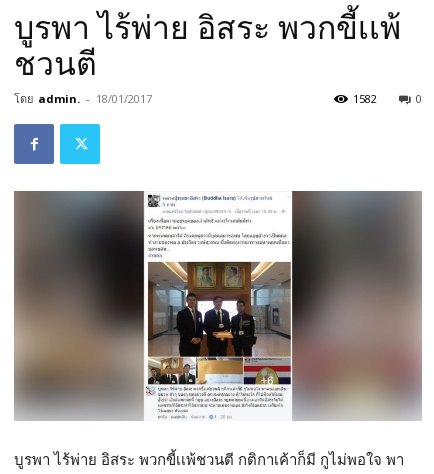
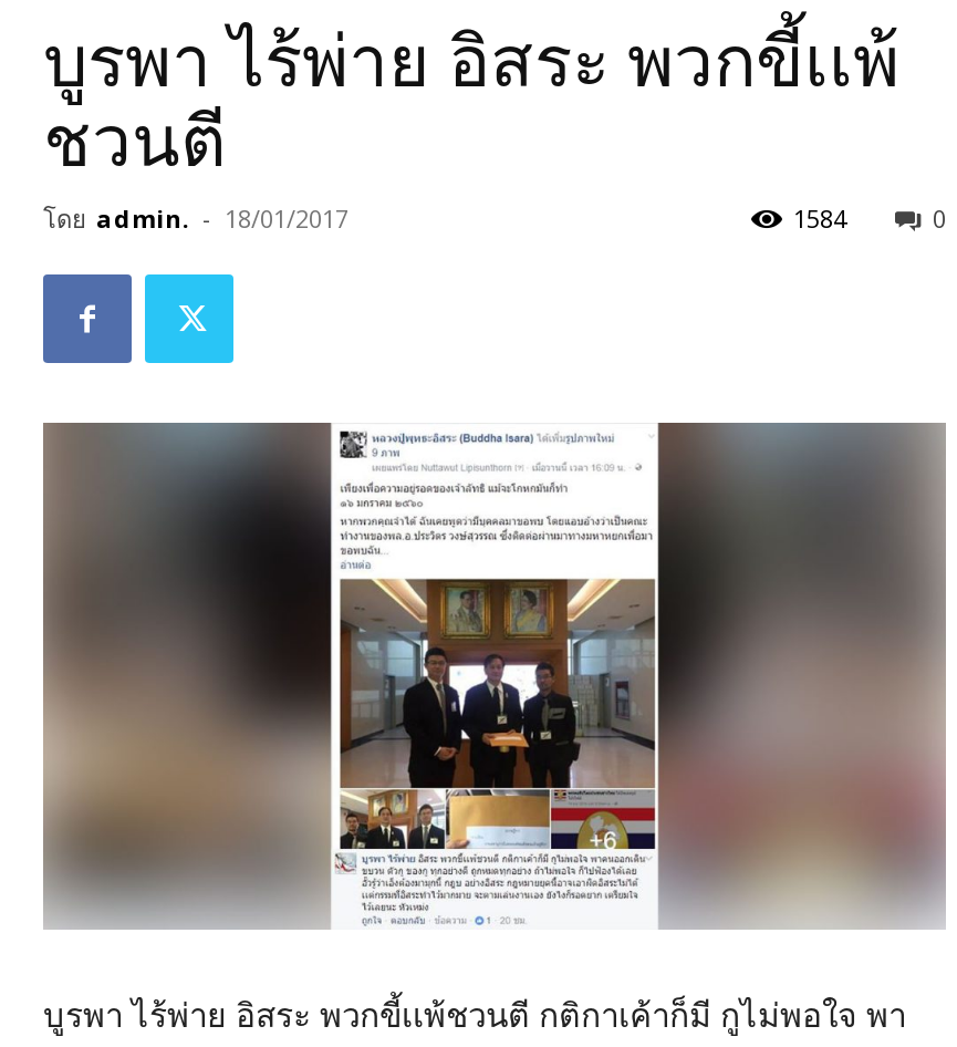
[353,91,377,106] 1582 -> [793,201,846,235] 1584

